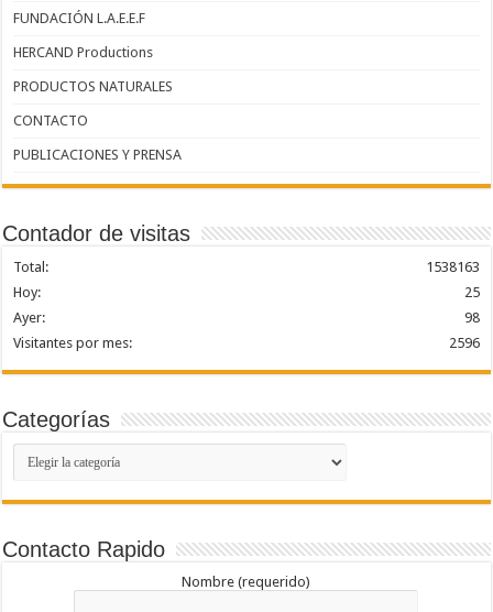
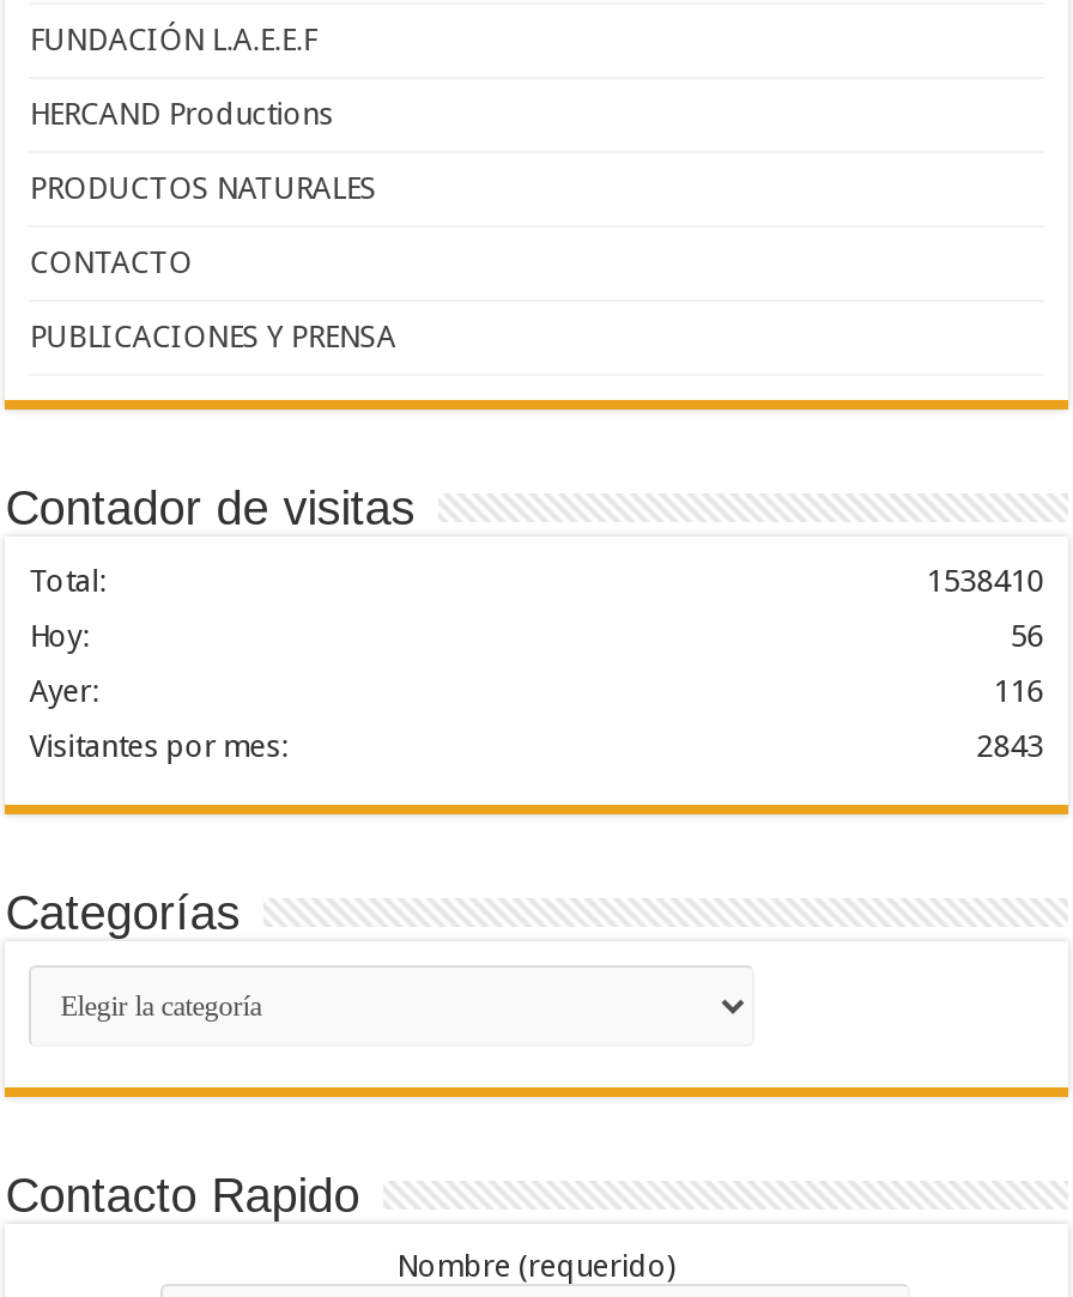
[426,258,480,275] 1538163 -> [926,562,1044,598] 1538410
[464,284,480,300] 25 -> [1010,617,1044,653] 56
[464,309,480,325] 98 -> [993,672,1044,708] 116
[449,334,480,351] 2596 -> [977,727,1044,763] 2843

